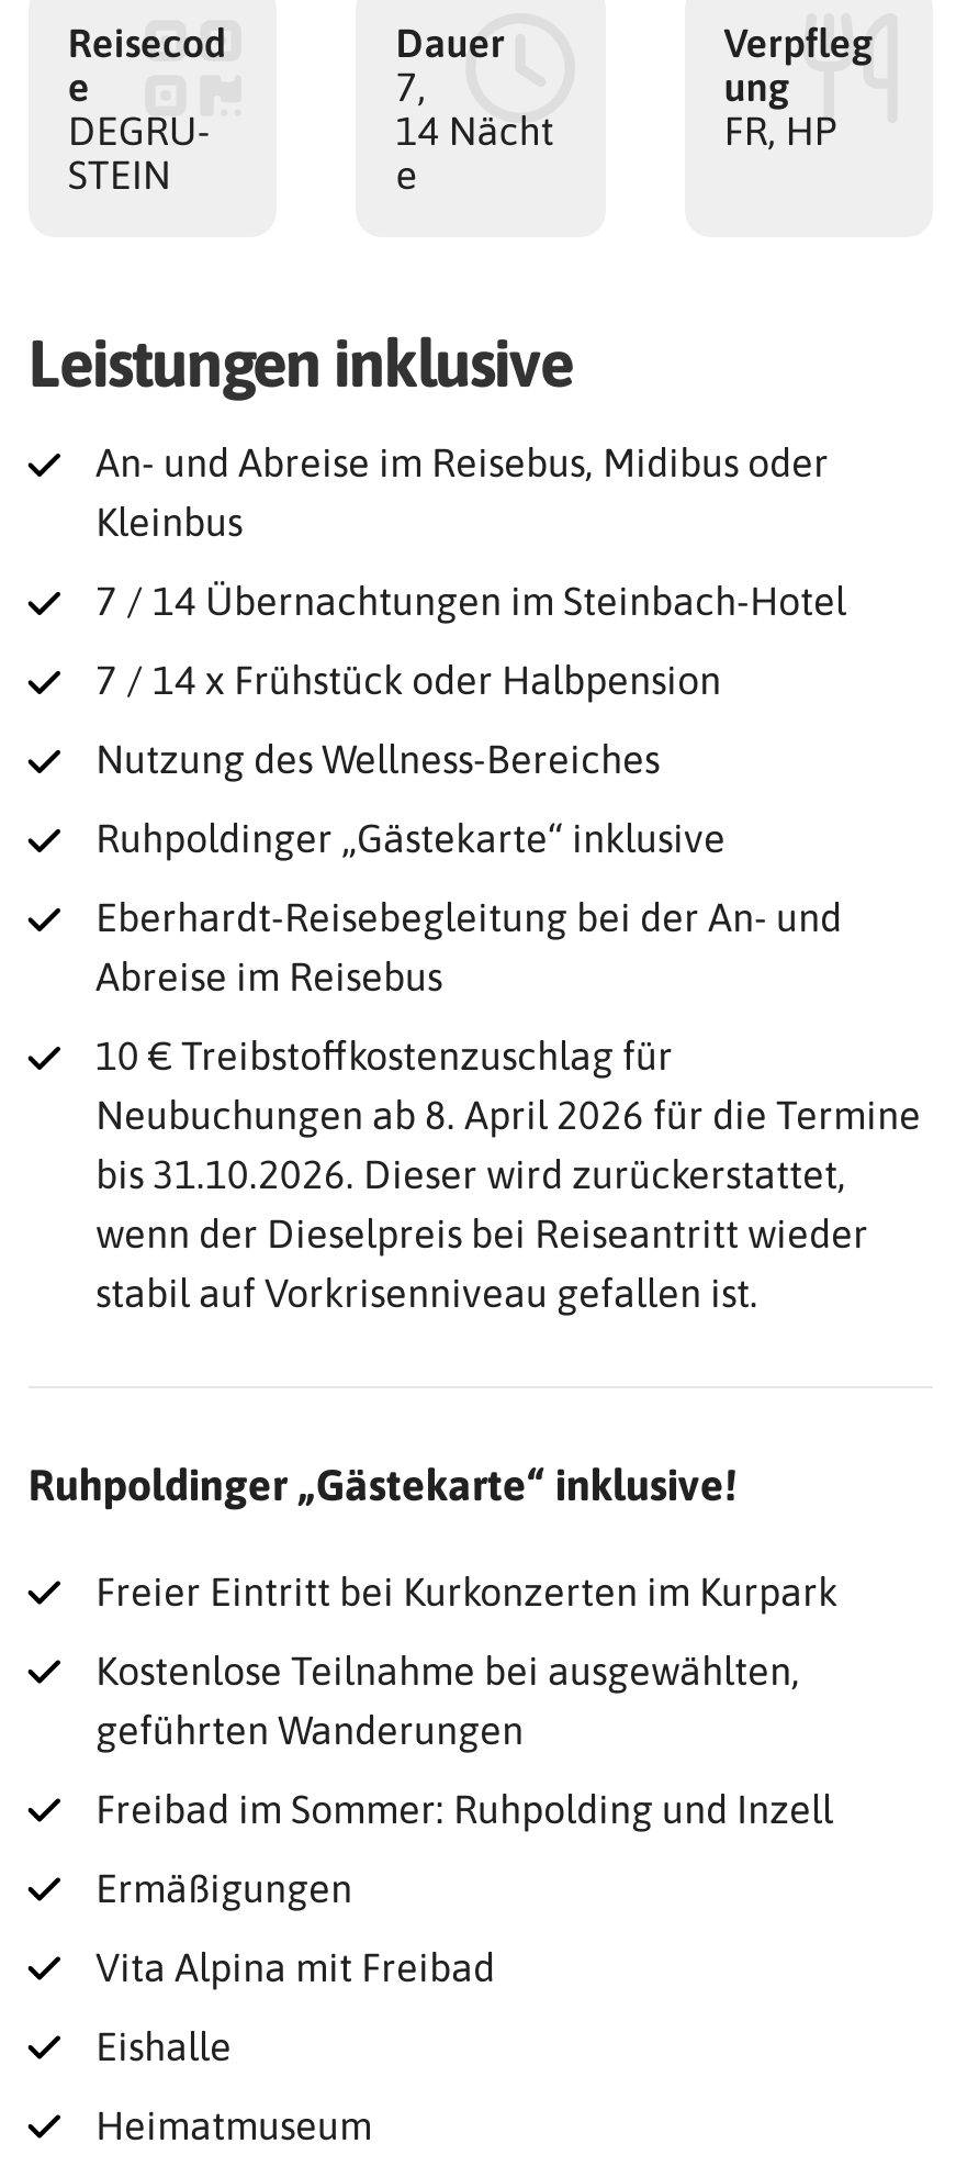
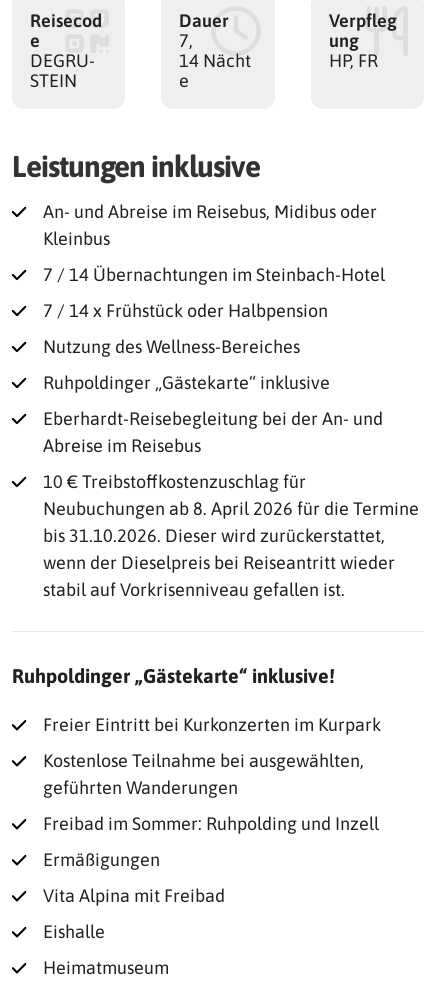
[724,109,836,155] FR, HP -> [329,50,378,71] HP, FR

